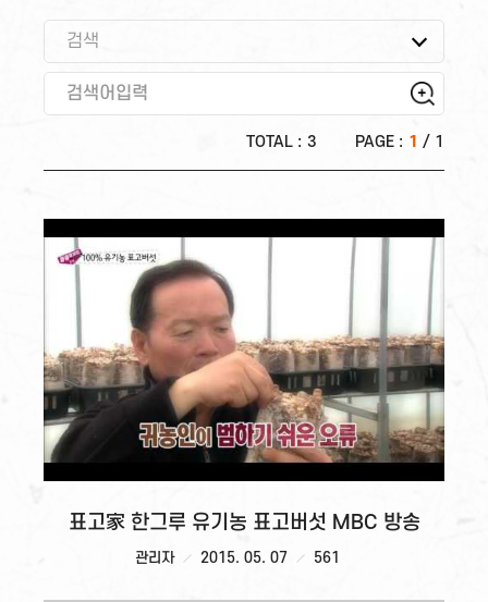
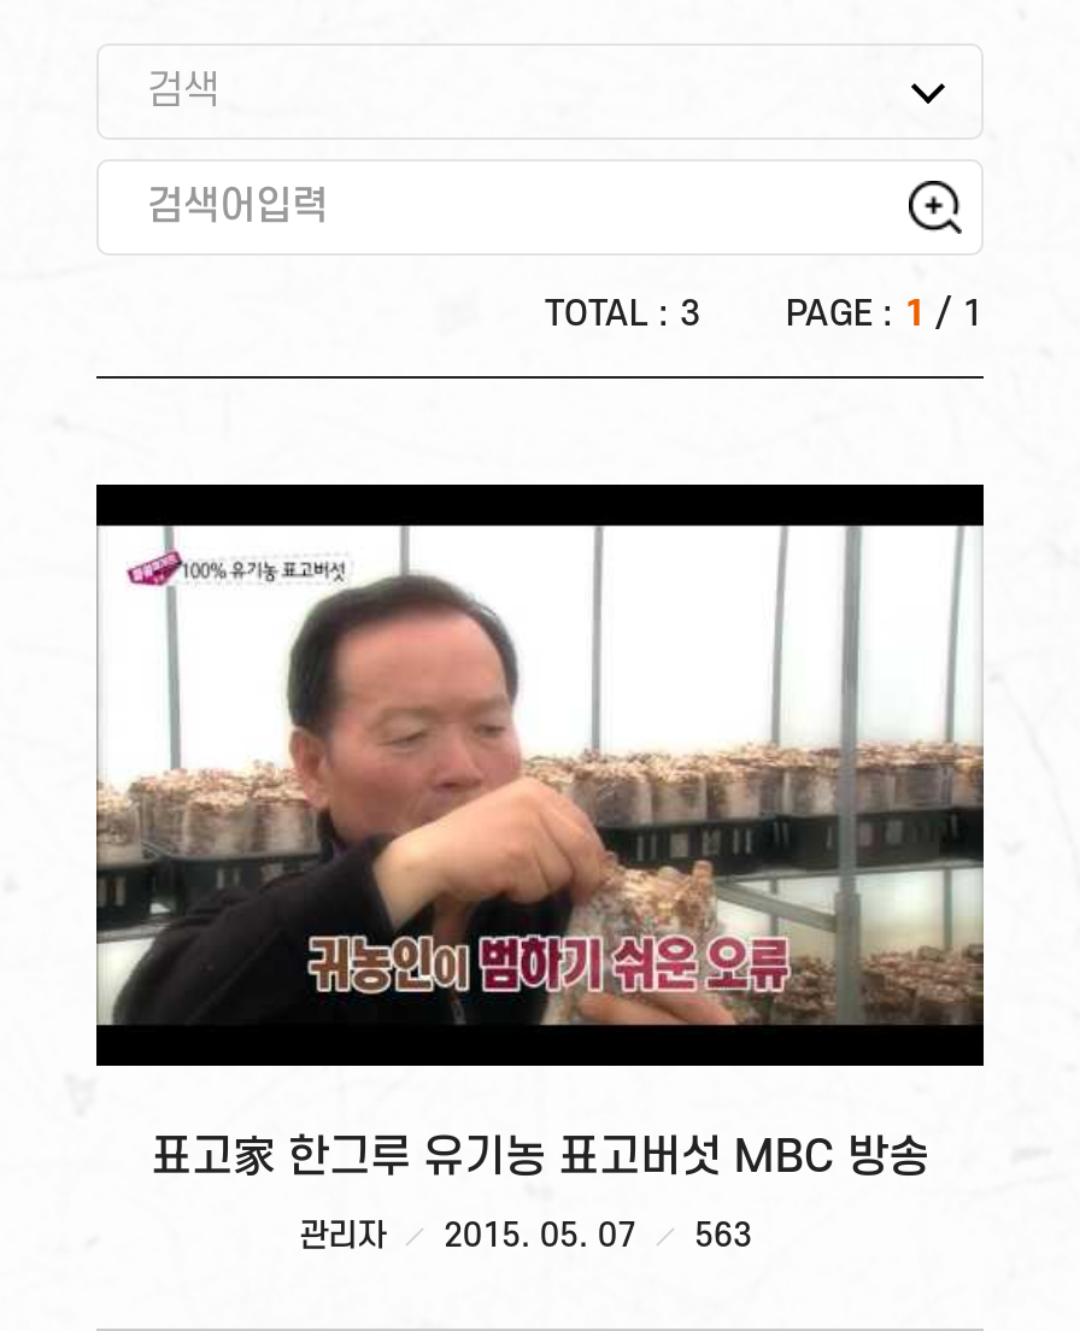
[135,550,340,566] 관리자 2015. 05. 07 561 -> [299,1218,752,1254] 관리자 2015. 05. 07 563

